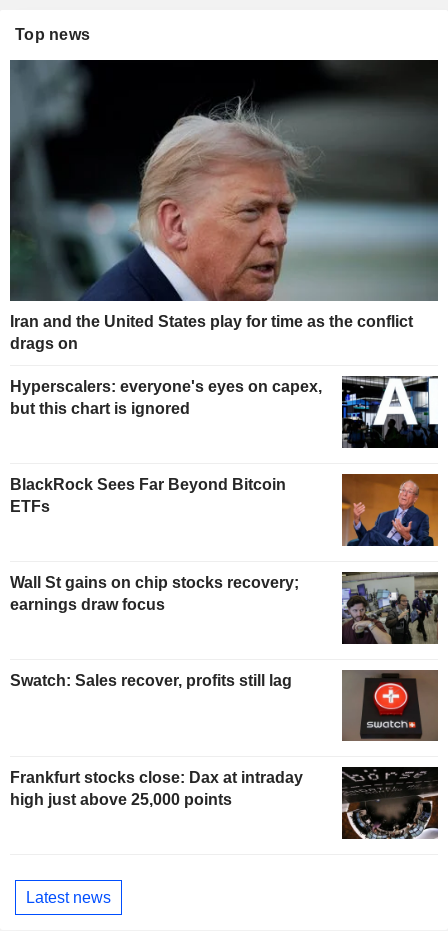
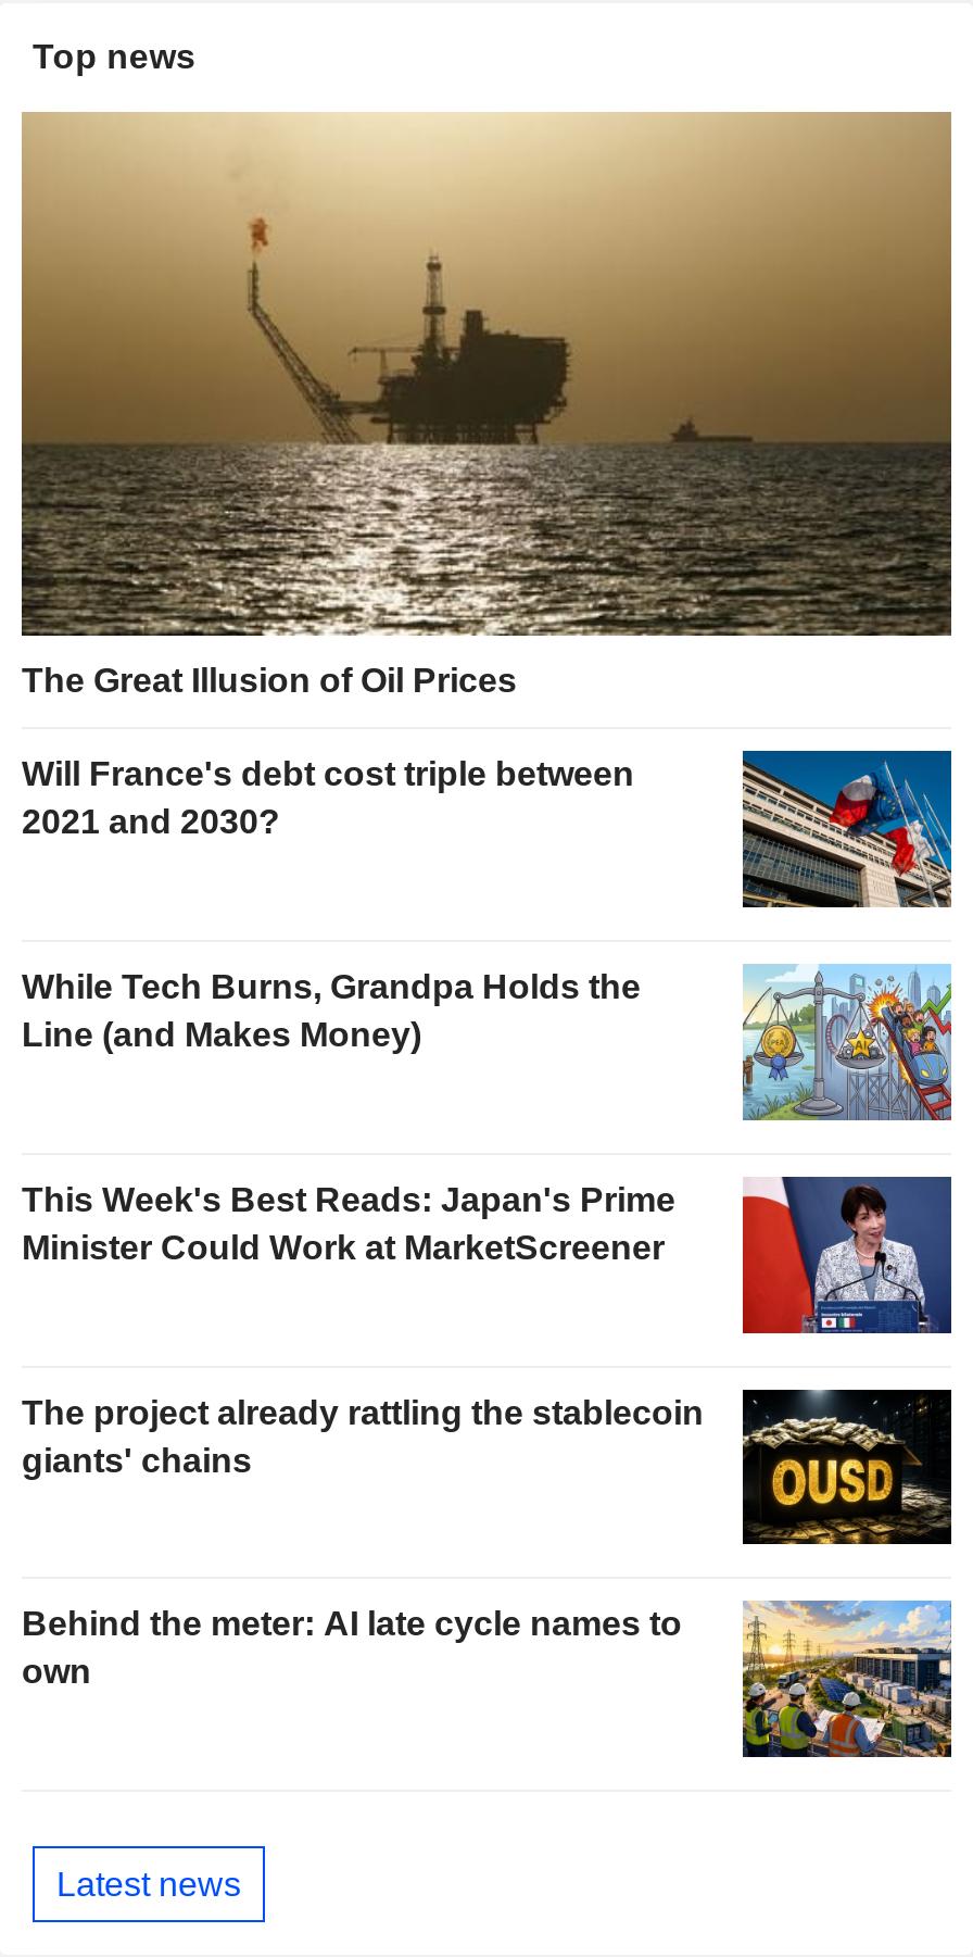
[9,59,439,352] [image] | Iran and the United States play for time as the conflict | drags on -> [20,110,953,699] [image] | The Great Illusion of Oil Prices
[10,378,322,417] Hyperscalers: everyone's eyes on capex, | but this chart is ignored -> [22,755,634,840] Will France's debt cost triple between | 2021 and 2030?
[342,375,439,449] [image] -> [741,749,953,909] [image]
[10,476,286,515] BlackRock Sees Far Beyond Bitcoin | ETFs -> [22,968,641,1053] While Tech Burns, Grandpa Holds the | Line (and Makes Money)
[341,473,439,547] [image] -> [741,964,953,1122] [image]
[10,574,299,613] Wall St gains on chip stocks recovery; | earnings draw focus -> [22,1181,675,1265] This Week's Best Reads: Japan's Prime | Minister Could Work at MarketScreener
[341,571,438,645] [image] -> [741,1177,951,1335] [image]
[10,671,292,688] Swatch: Sales recover, profits still lag -> [22,1393,704,1478] The project already rattling the stablecoin | giants' chains
[341,669,439,742] [image] -> [741,1388,953,1546] [image]
[10,766,438,840] [image] | Frankfurt stocks close: Dax at intraday | high just above 25,000 points -> [22,1598,953,1759] [image] | Behind the meter: AI late cycle names to | own

